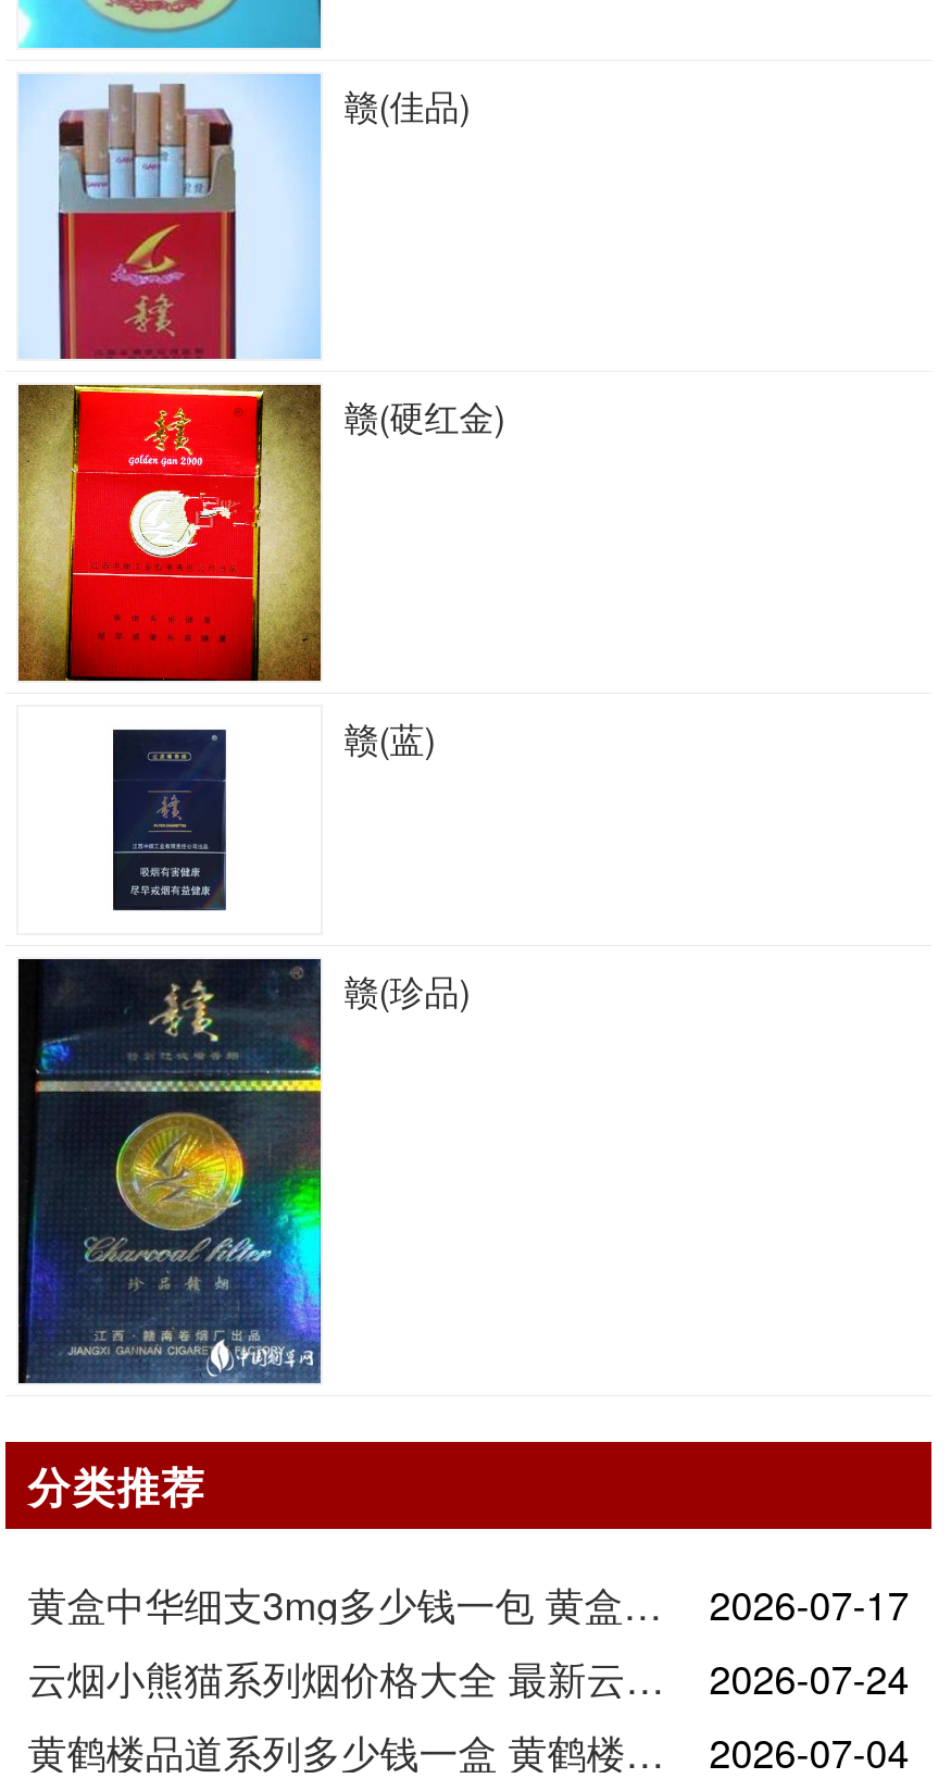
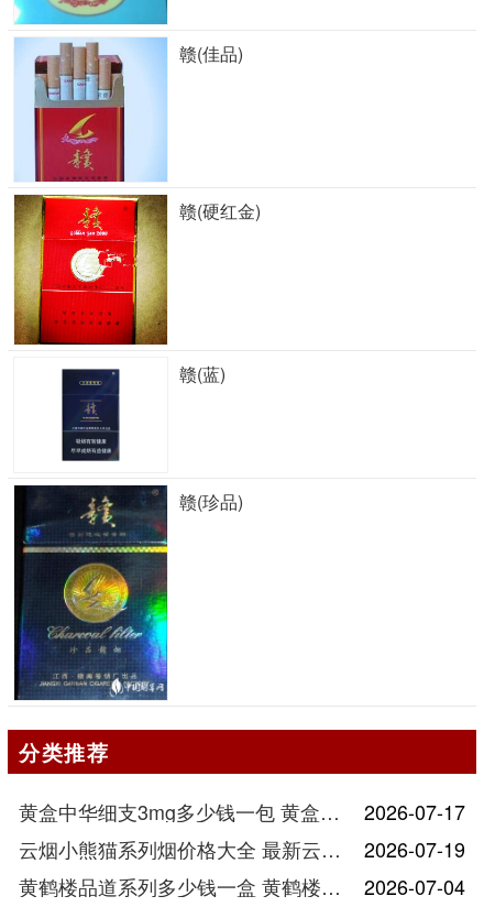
[709,1649,909,1705] 2026-07-24 -> [364,834,465,863] 2026-07-19

